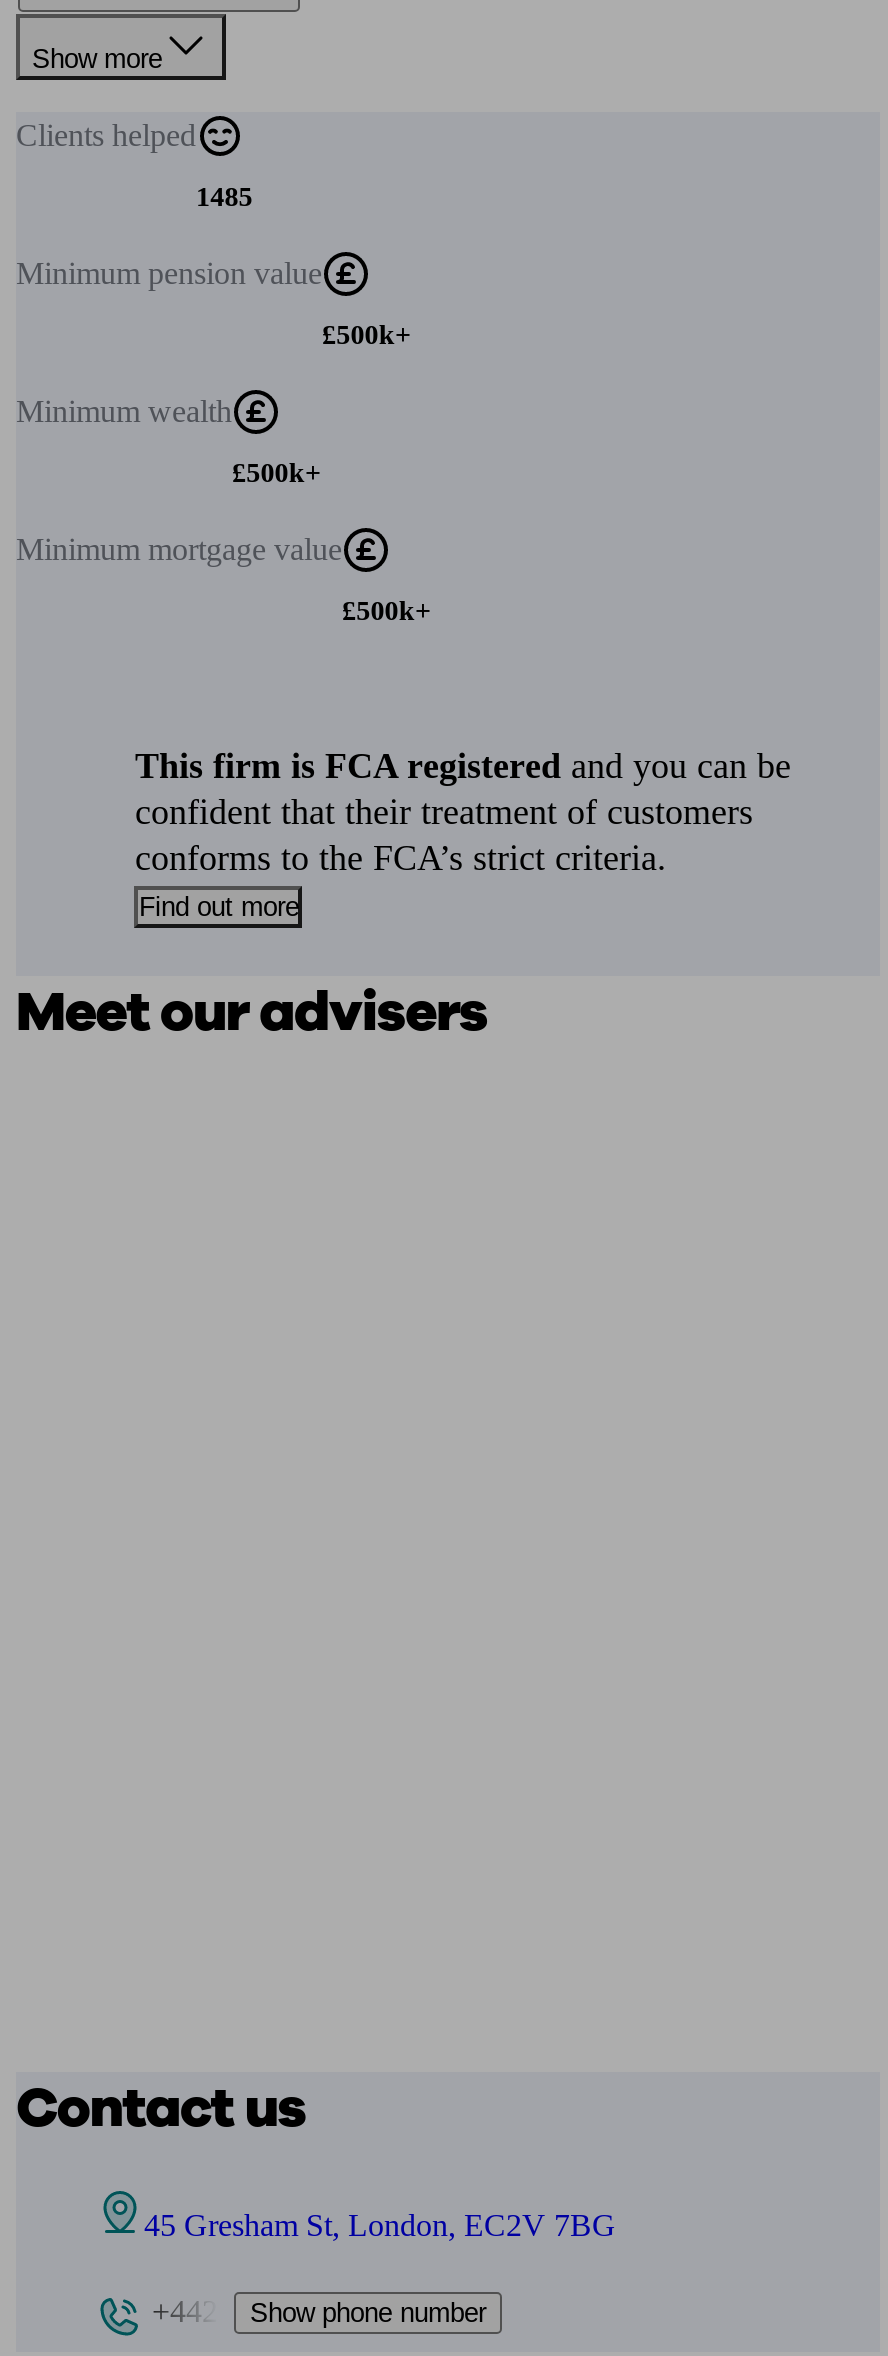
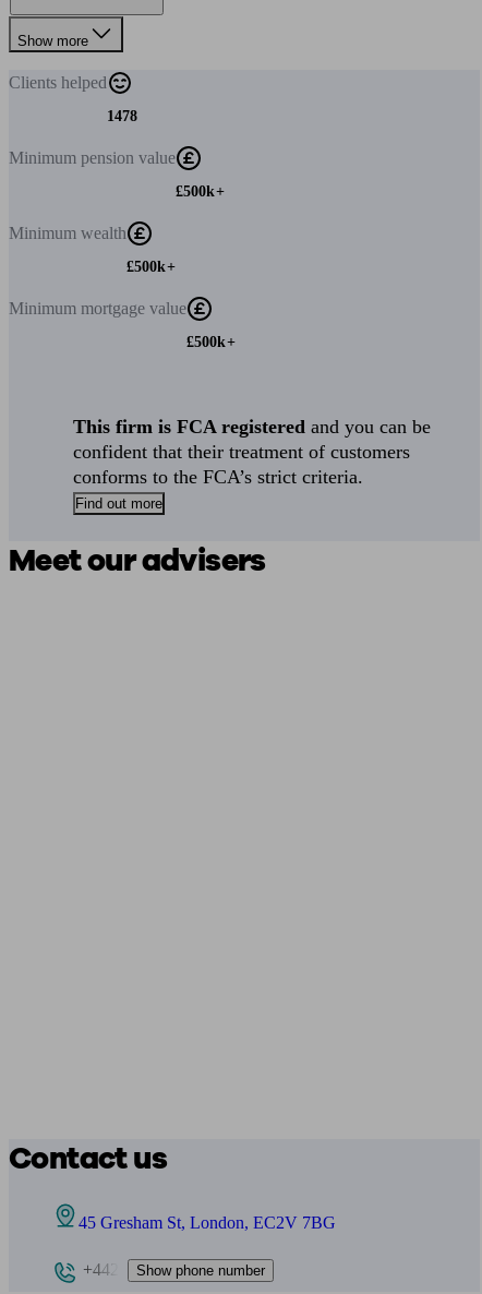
[196,182,253,212] 1485 -> [107,108,138,124] 1478

